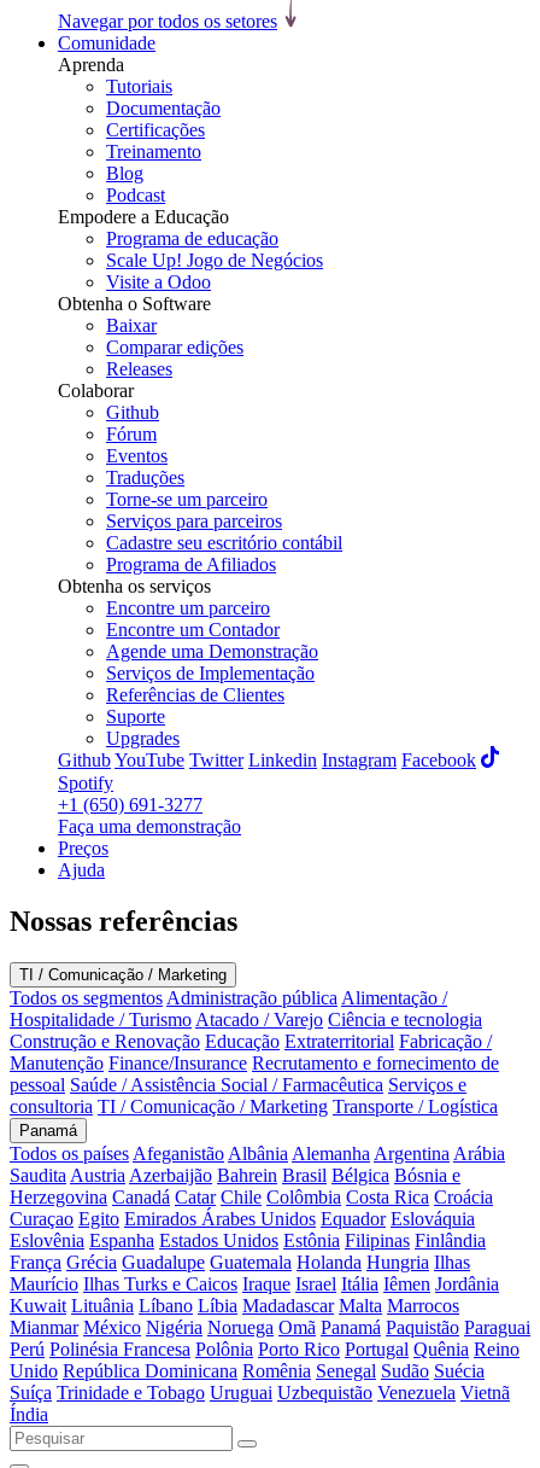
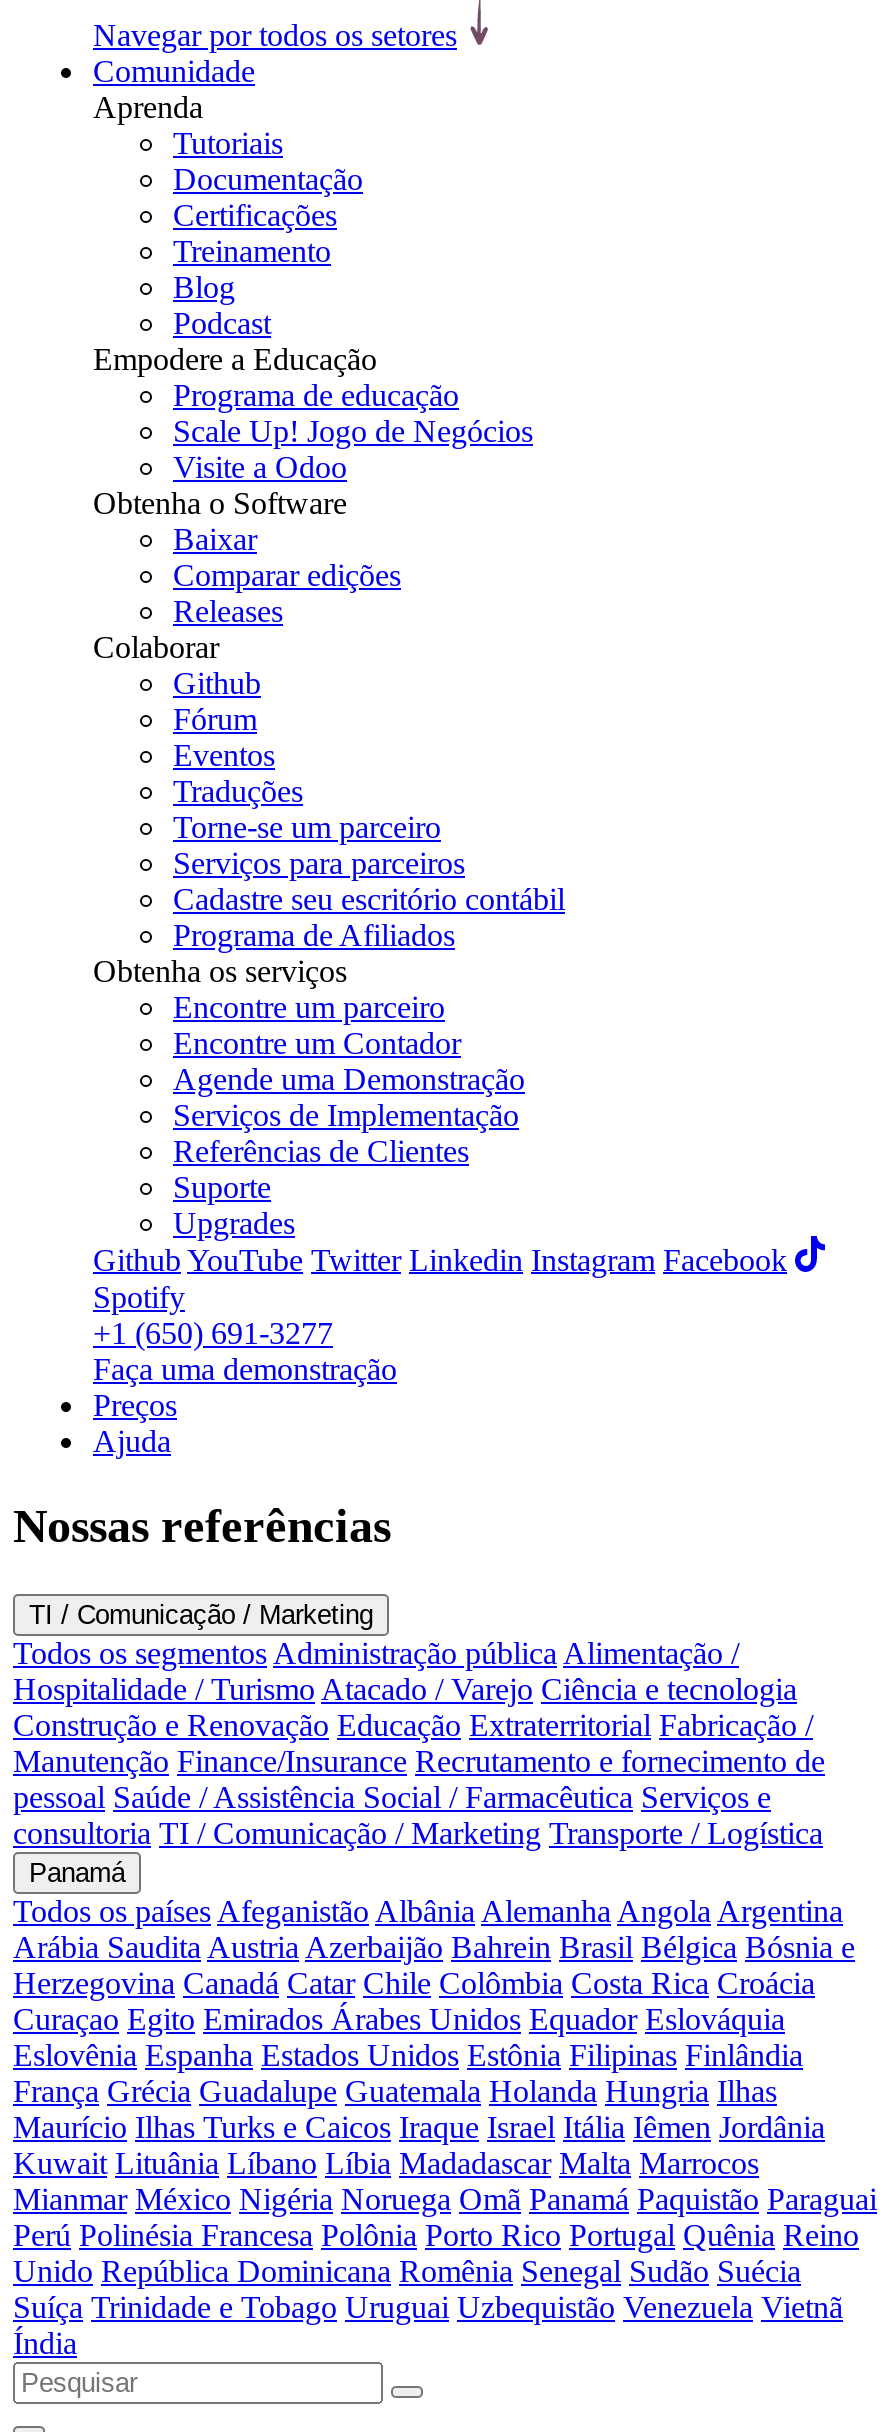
[10,1143,505,1185] Todos os países Afeganistão Albânia Alemanha Argentina Arábia | Saudita Austria Azerbaijão Bahrein Brasil Bélgica Bósnia e -> [13,1893,855,1963] Todos os países Afeganistão Albânia Alemanha Angola Argentina | Arábia Saudita Austria Azerbaijão Bahrein Brasil Bélgica Bósnia e

